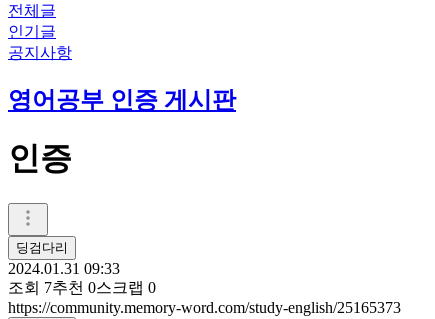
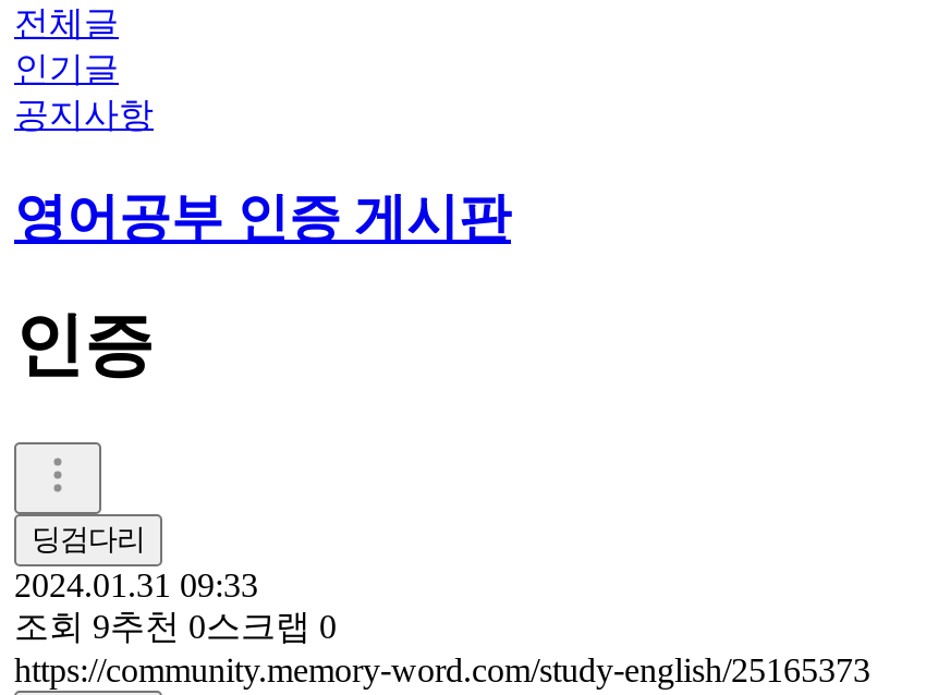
[8,279,156,296] 조회 7추천 0스크랩 0 -> [14,607,337,644] 조회 9추천 0스크랩 0

